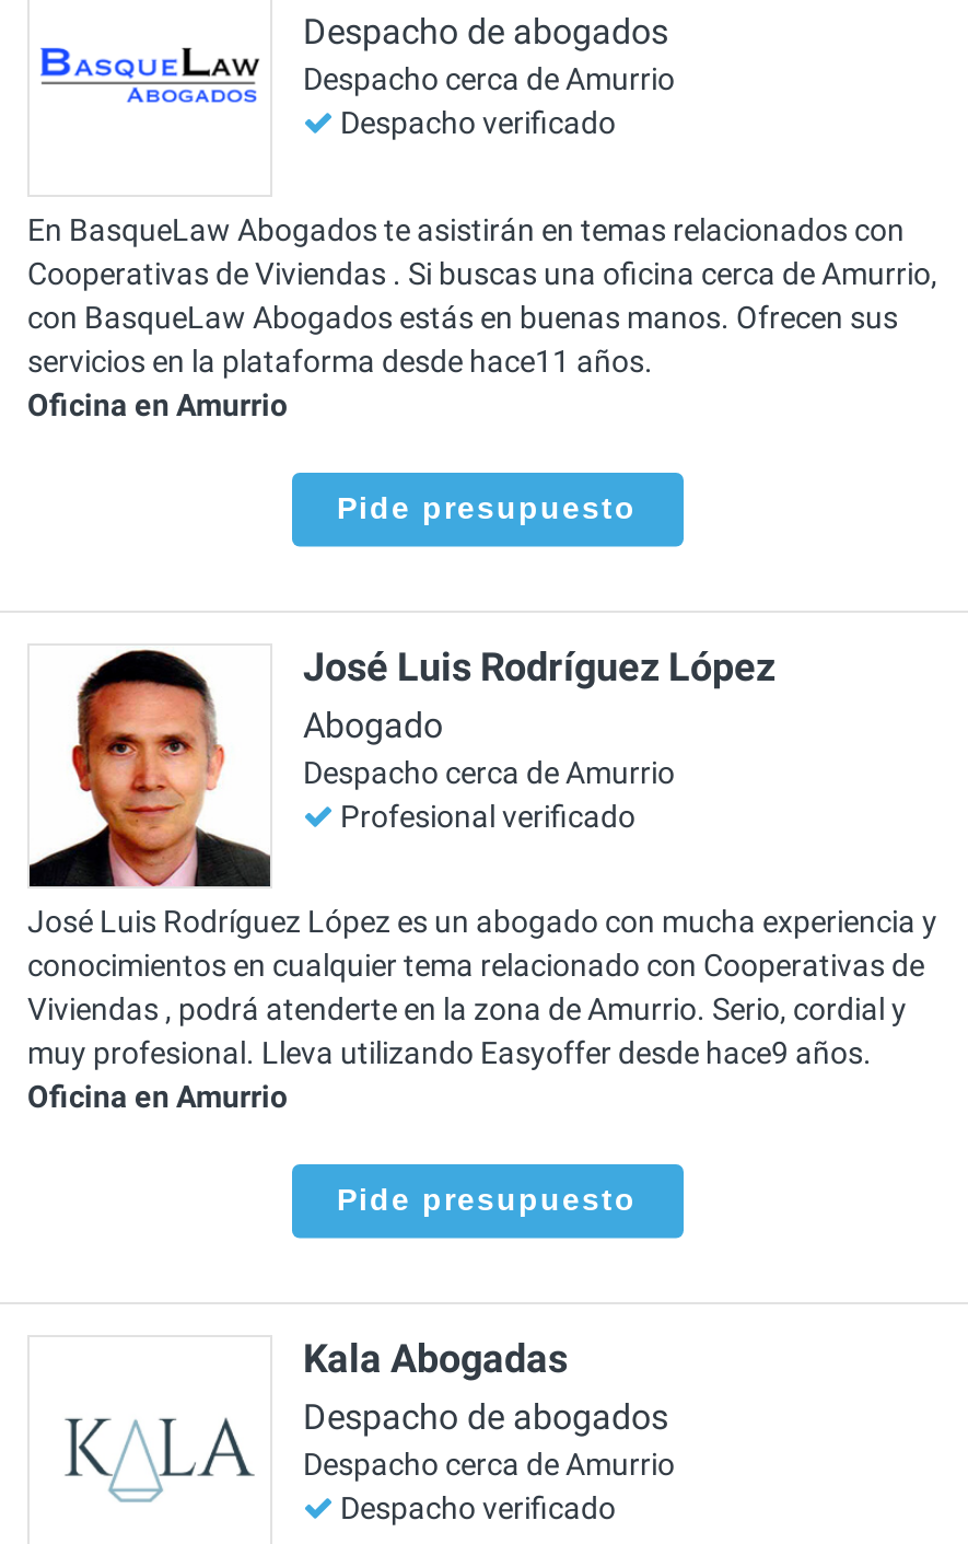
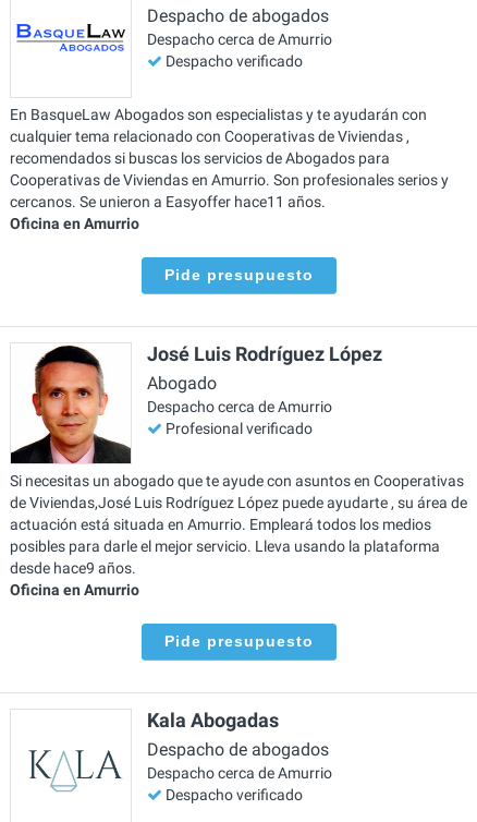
[27,212,937,378] En BasqueLaw Abogados te asistirán en temas relacionados con | Cooperativas de Viviendas . Si buscas una oficina cerca de Amurrio, | con BasqueLaw Abogados estás en buenas manos. Ofrecen sus | servicios en la plataforma desde hace11 años. -> [10,105,449,210] En BasqueLaw Abogados son especialistas y te ayudarán con | cualquier tema relacionado con Cooperativas de Viviendas , | recomendados si buscas los servicios de Abogados para | Cooperativas de Viviendas en Amurrio. Son profesionales serios y | cercanos. Se unieron a Easyoffer hace11 años.
[27,904,937,1070] José Luis Rodríguez López es un abogado con mucha experiencia y | conocimientos en cualquier tema relacionado con Cooperativas de | Viviendas , podrá atenderte en la zona de Amurrio. Serio, cordial y | muy profesional. Lleva utilizando Easyoffer desde hace9 años. -> [10,472,467,577] Si necesitas un abogado que te ayude con asuntos en Cooperativas | de Viviendas,José Luis Rodríguez López puede ayudarte , su área de | actuación está situada en Amurrio. Empleará todos los medios | posibles para darle el mejor servicio. Lleva usando la plataforma | desde hace9 años.

